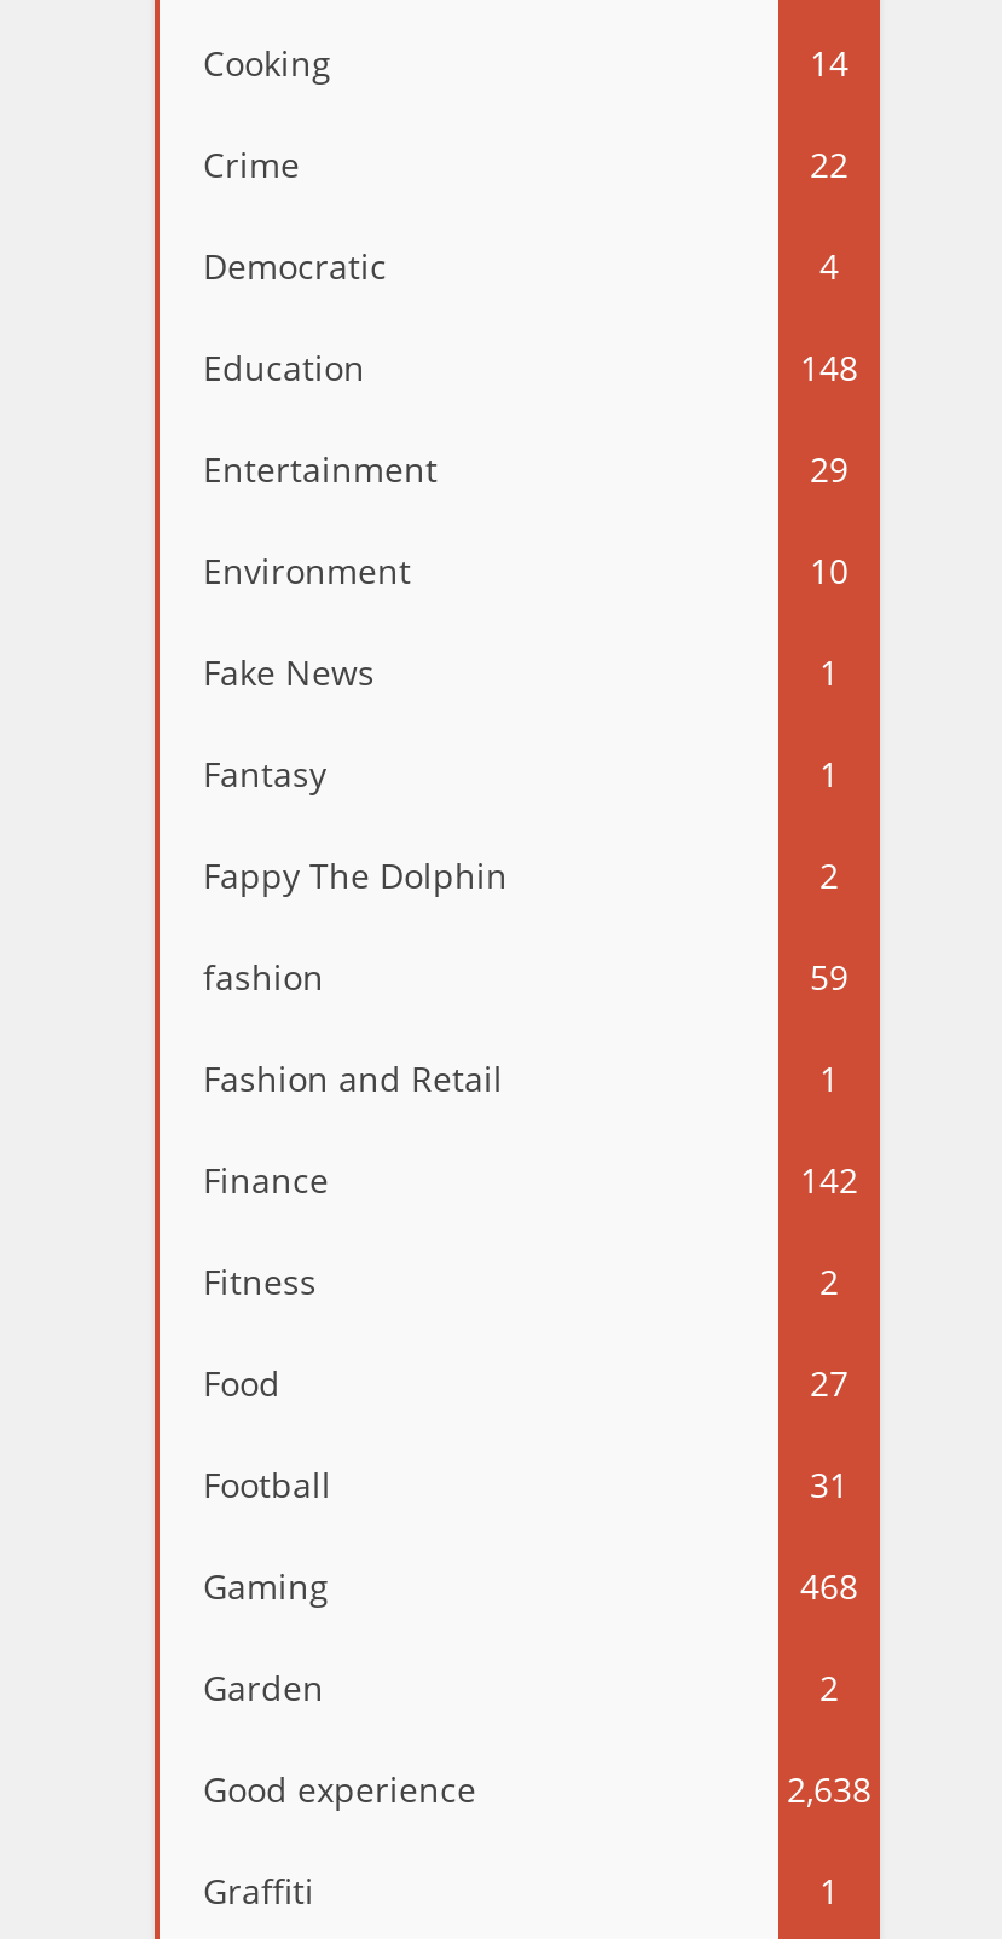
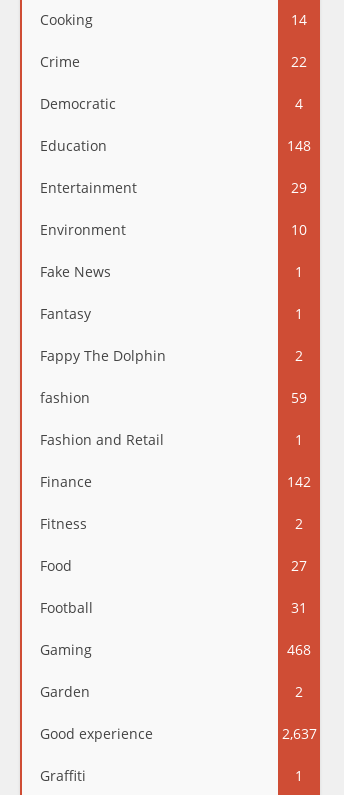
[787,1767,871,1813] 2,638 -> [281,724,316,743] 2,637

